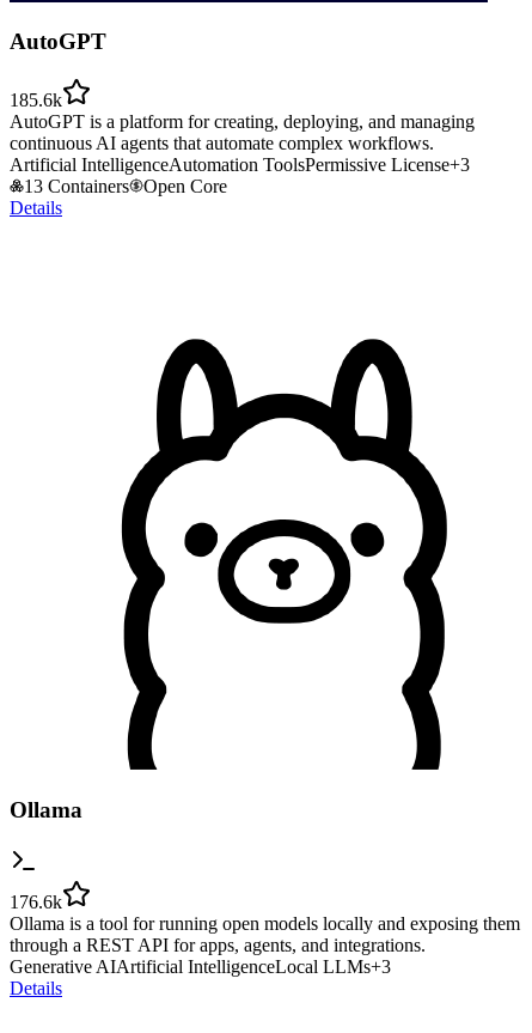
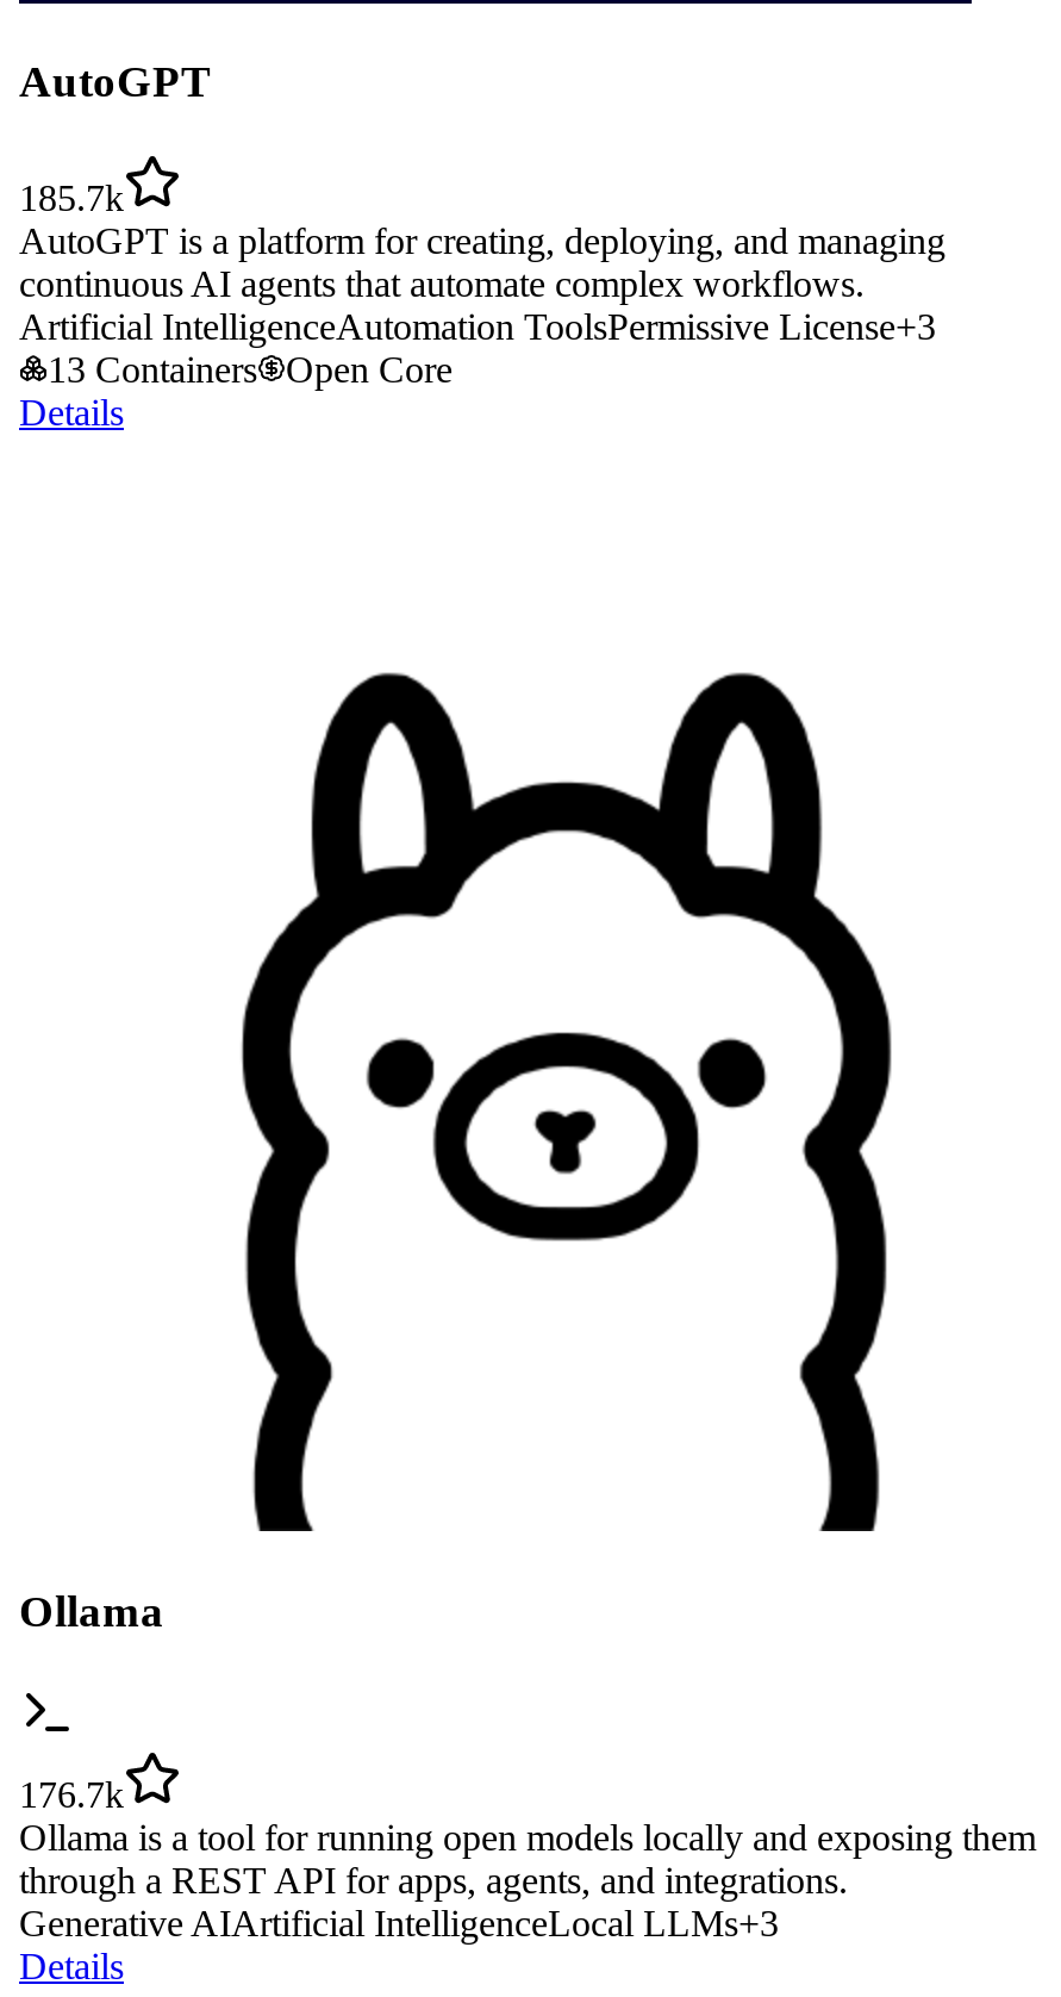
[10,90,62,110] 185.6k -> [19,178,124,218] 185.7k
[10,891,62,912] 176.6k -> [19,1773,124,1814] 176.7k

